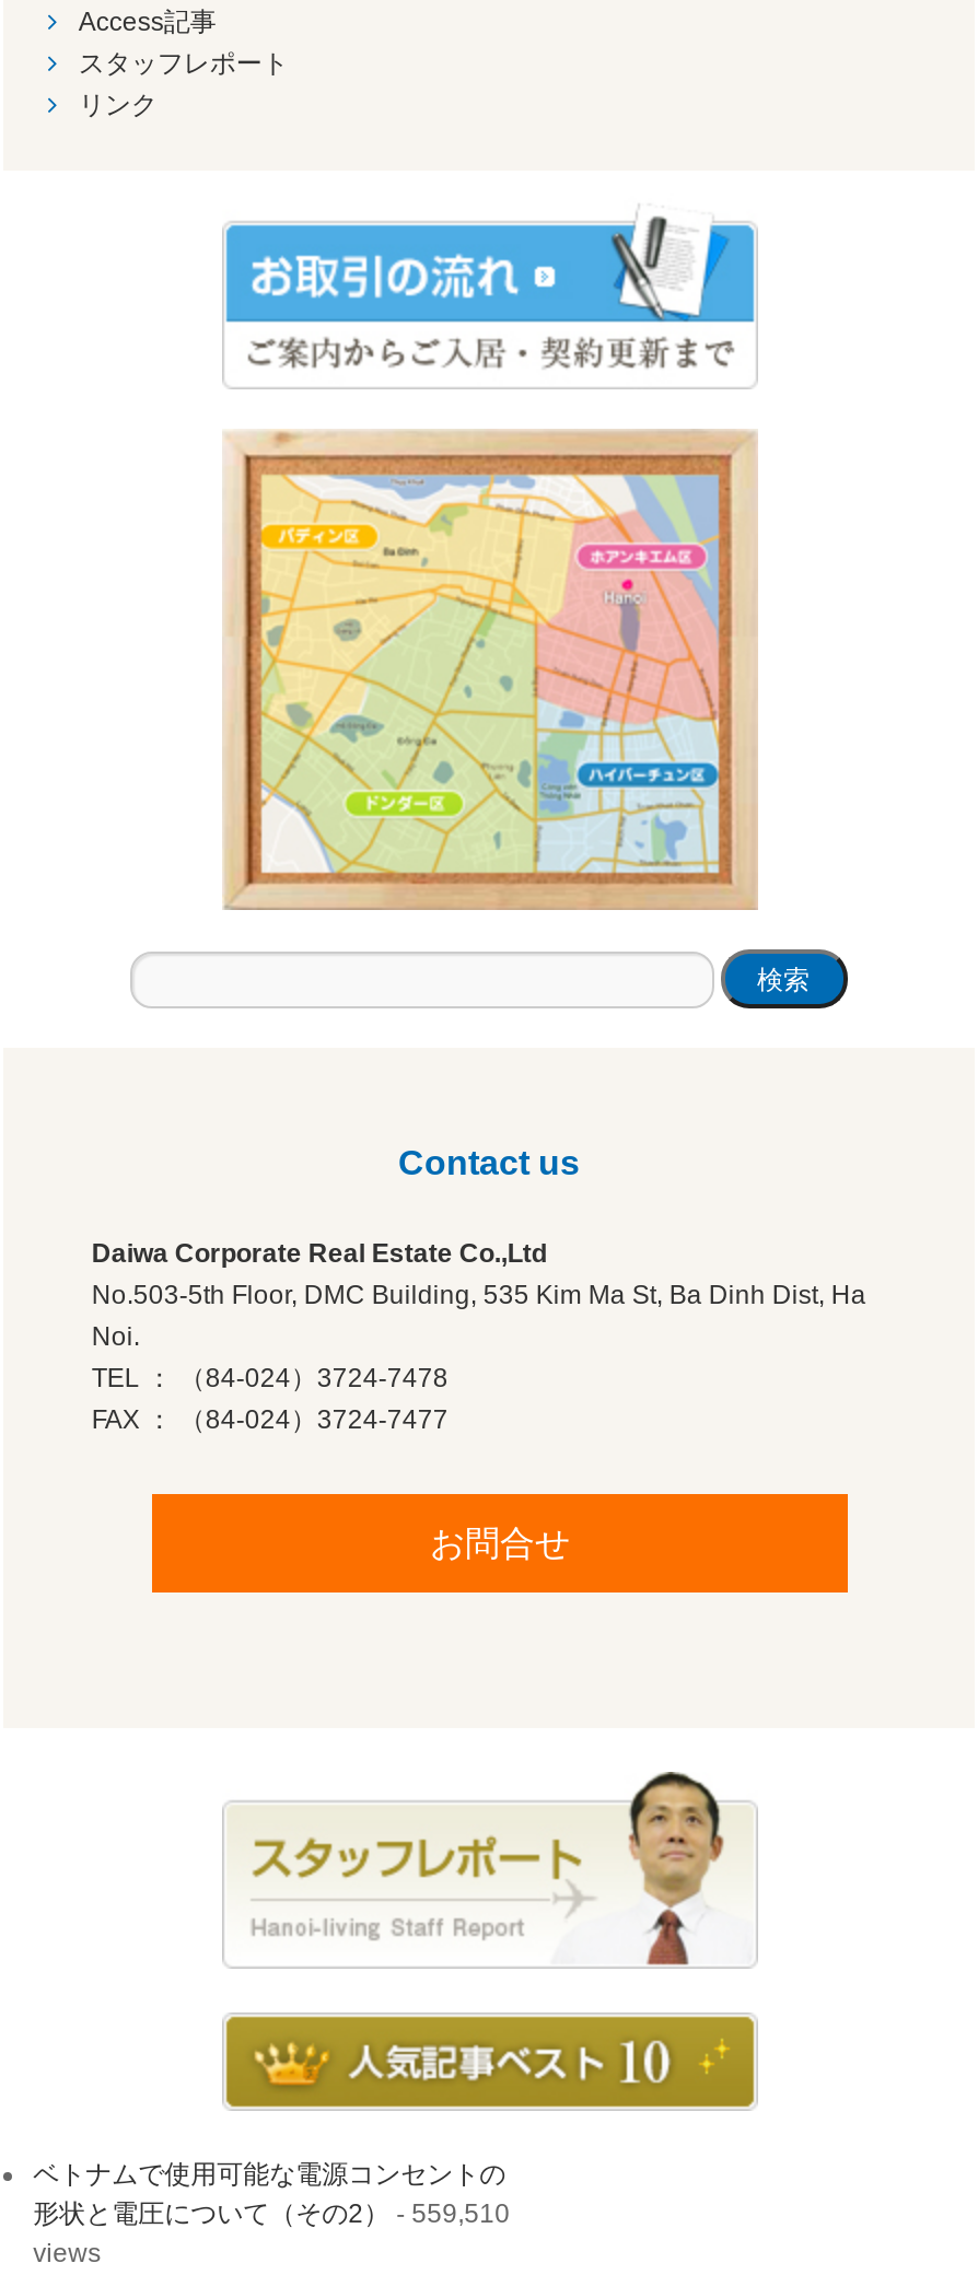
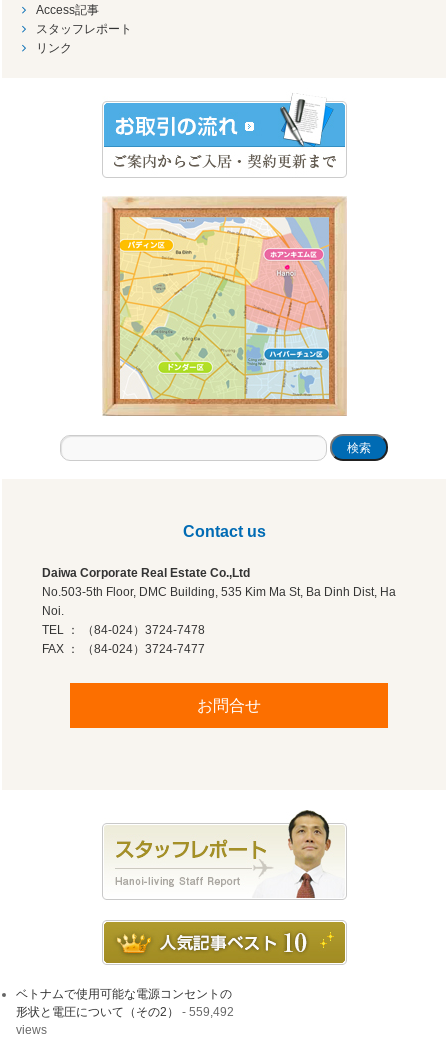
[33,2198,510,2229] 形状と電圧について（その2）- 559,510 -> [16,1005,234,1019] 形状と電圧について（その2）- 559,492

